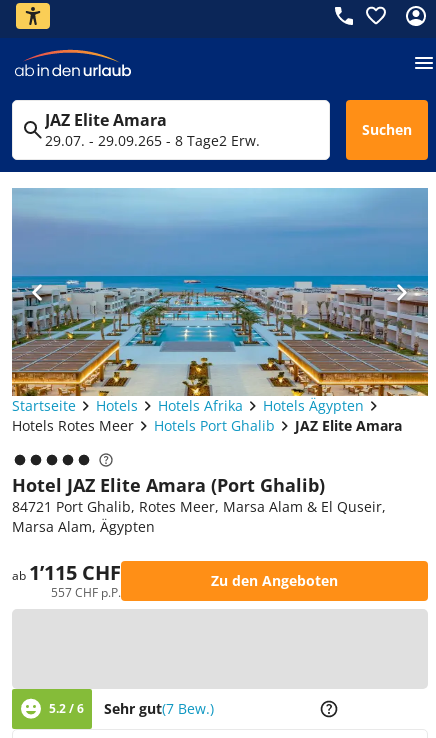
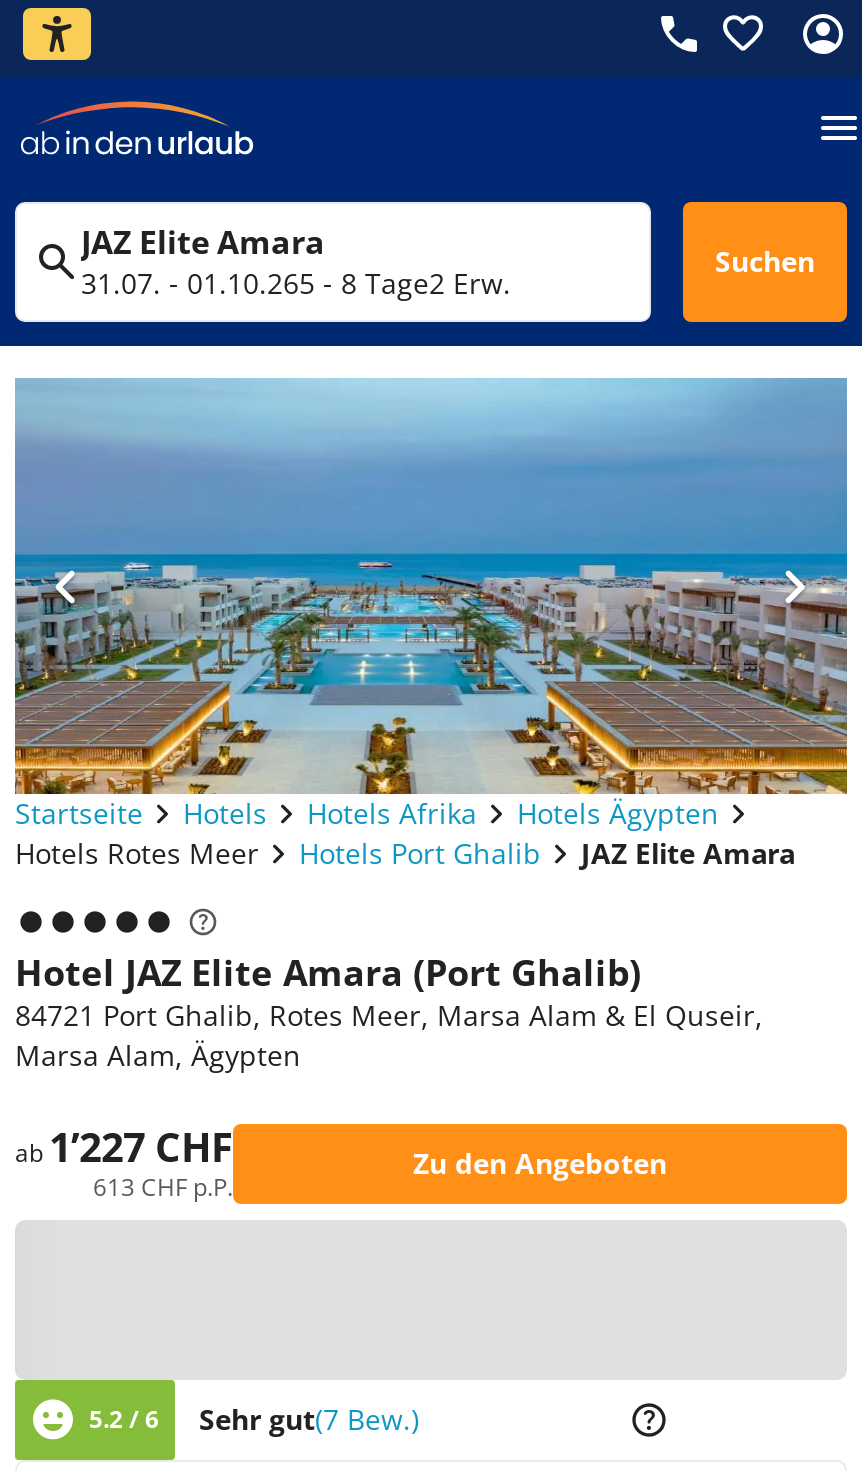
[45,131,260,150] 29.07. - 29.09.265 - 8 Tage2 Erw. -> [81,264,511,302] 31.07. - 01.10.265 - 8 Tage2 Erw.
[12,559,121,586] ab1’115 CHF -> [15,1120,233,1174] ab1’227 CHF
[51,584,121,601] 557 CHF p.P. -> [93,1170,233,1204] 613 CHF p.P.

